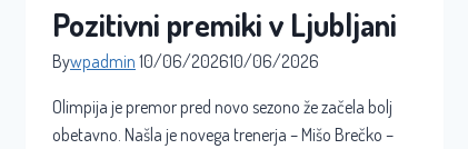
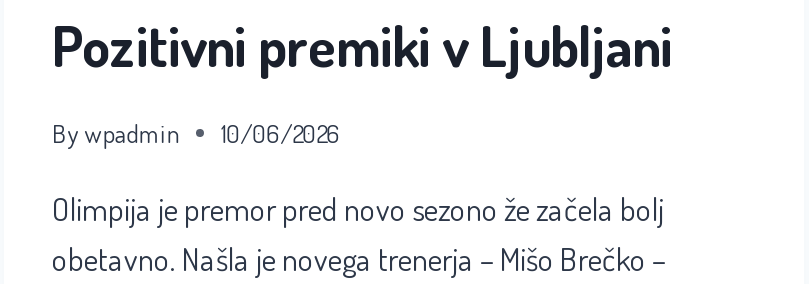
[52,50,319,72] Bywpadmin 10/06/202610/06/2026 -> [52,116,340,148] By wpadmin | 10/06/2026

